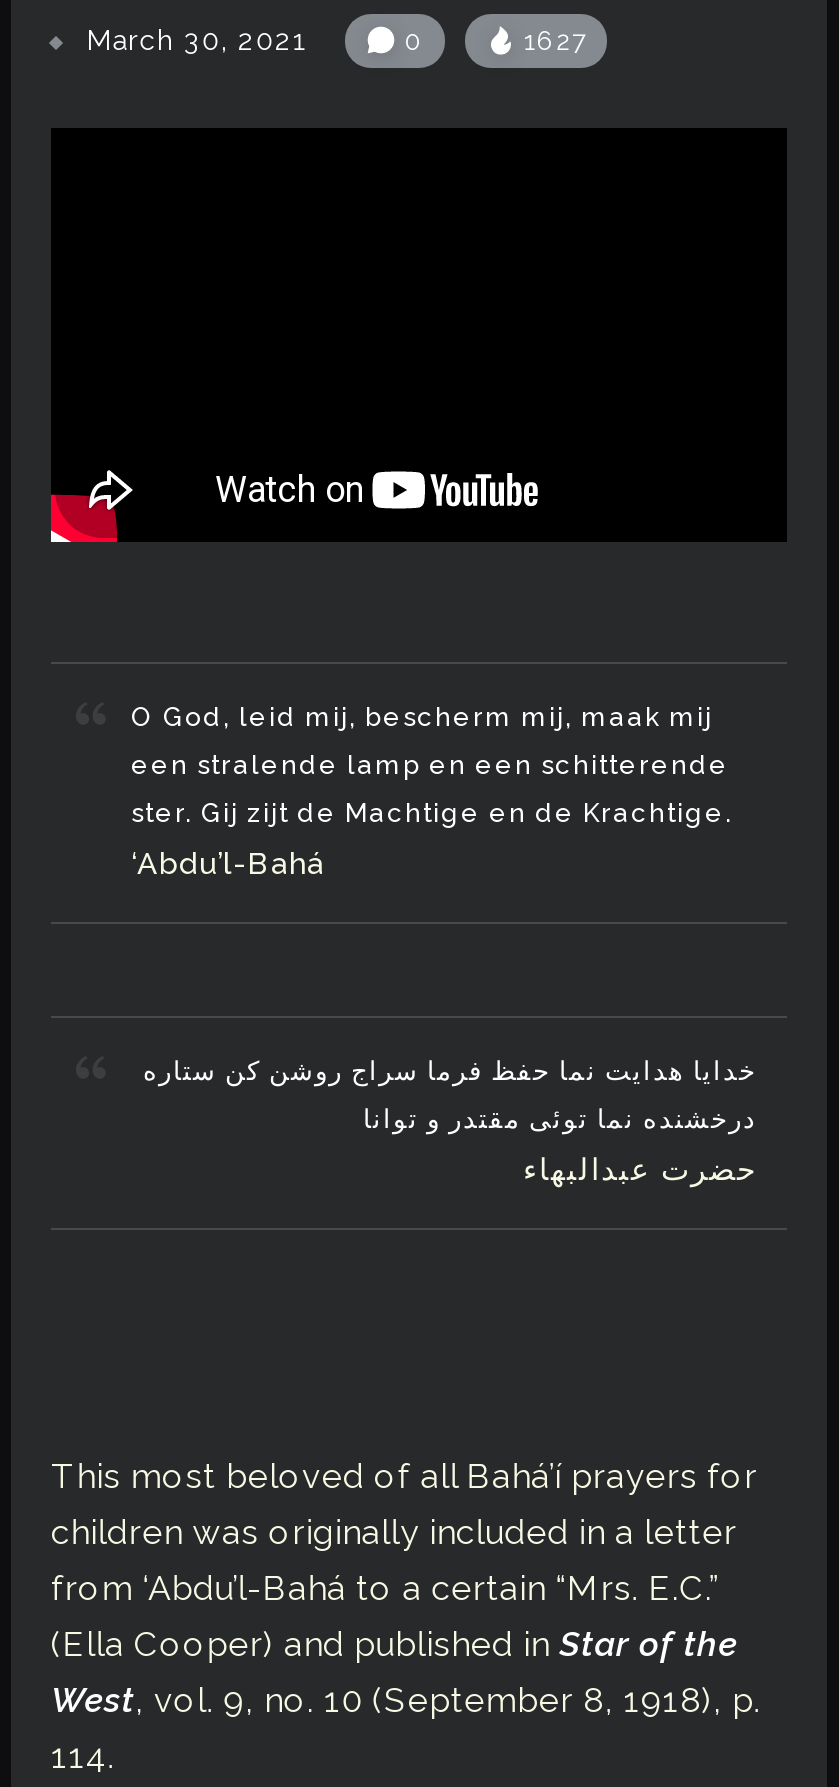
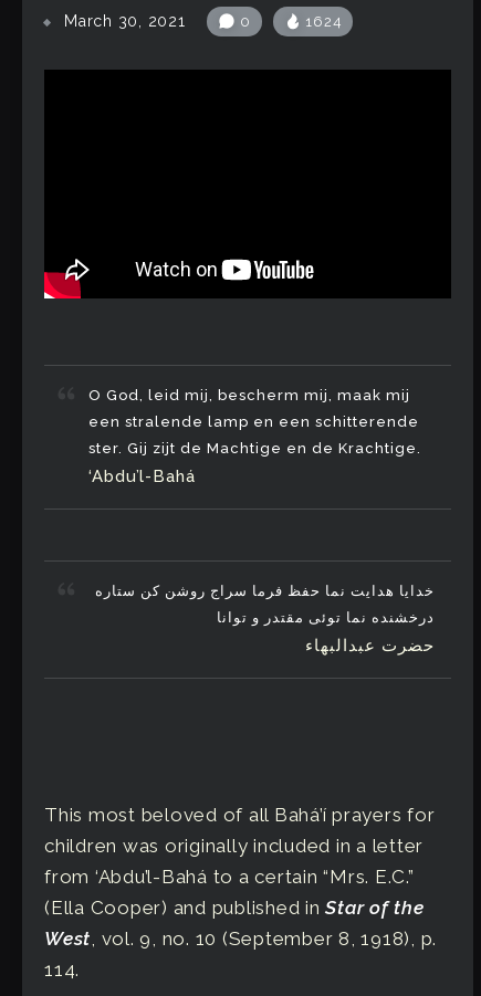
[516,26,587,56] 1627 -> [301,13,342,30] 1624

